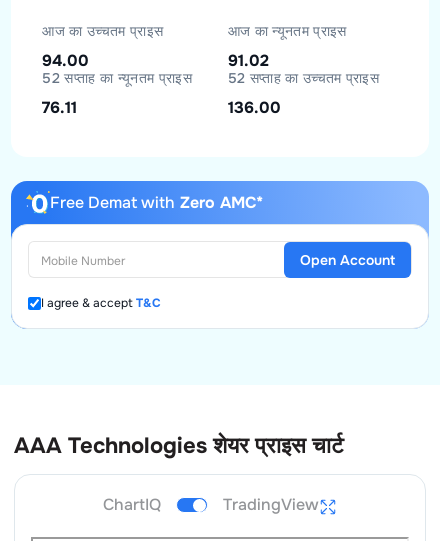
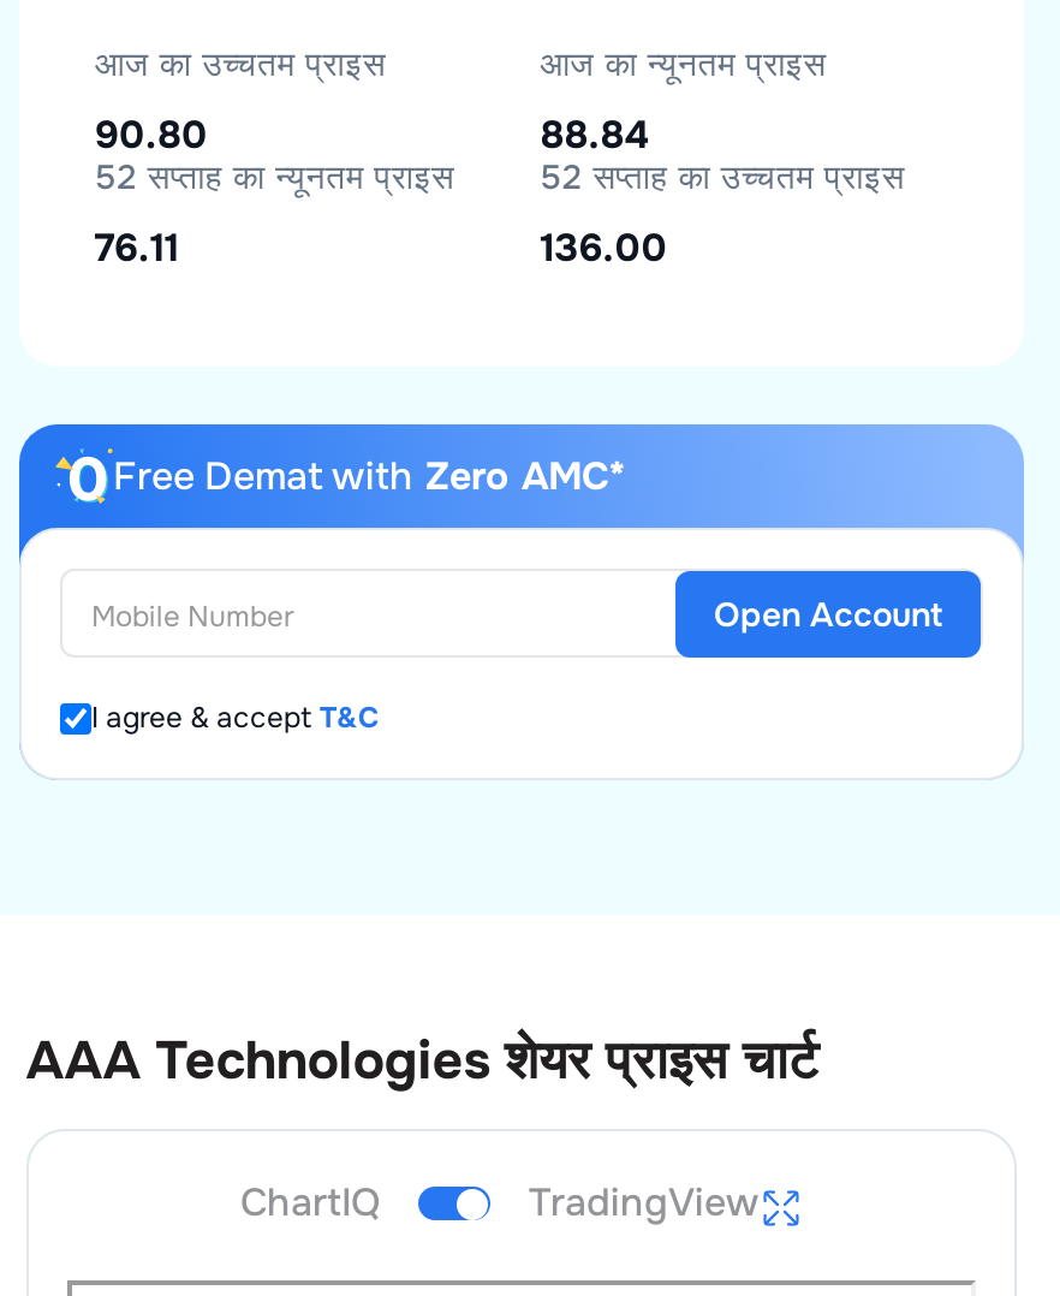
[42,50,89,71] 94.00 -> [95,109,208,160] 90.80
[228,50,269,71] 91.02 -> [540,109,648,160] 88.84

